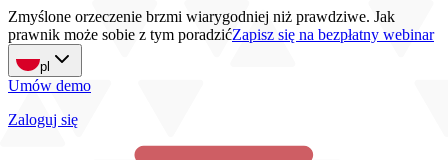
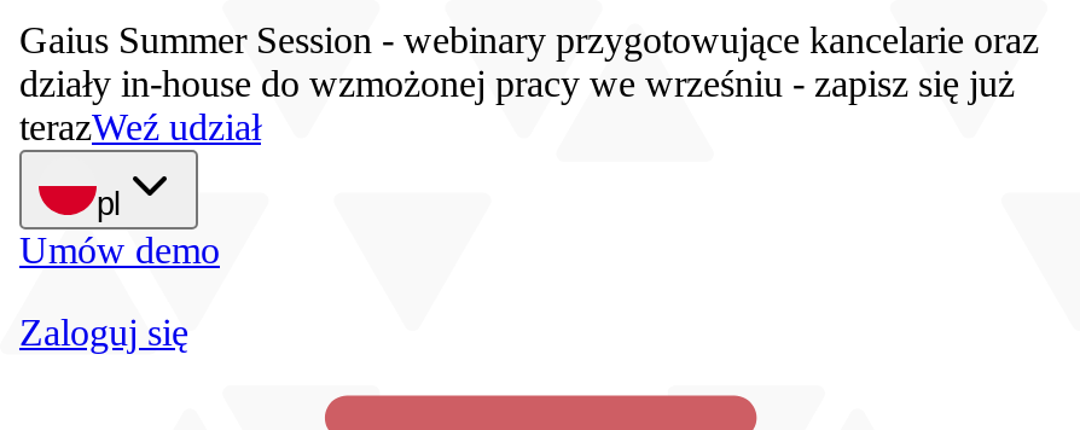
[8,8,434,43] Zmyślone orzeczenie brzmi wiarygodniej niż prawdziwe. Jak | prawnik może sobie z tym poradzićZapisz się na bezpłatny webinar -> [19,19,1039,147] Gaius Summer Session - webinary przygotowujące kancelarie oraz | działy in-house do wzmożonej pracy we wrześniu - zapisz się już | terazWeź udział

